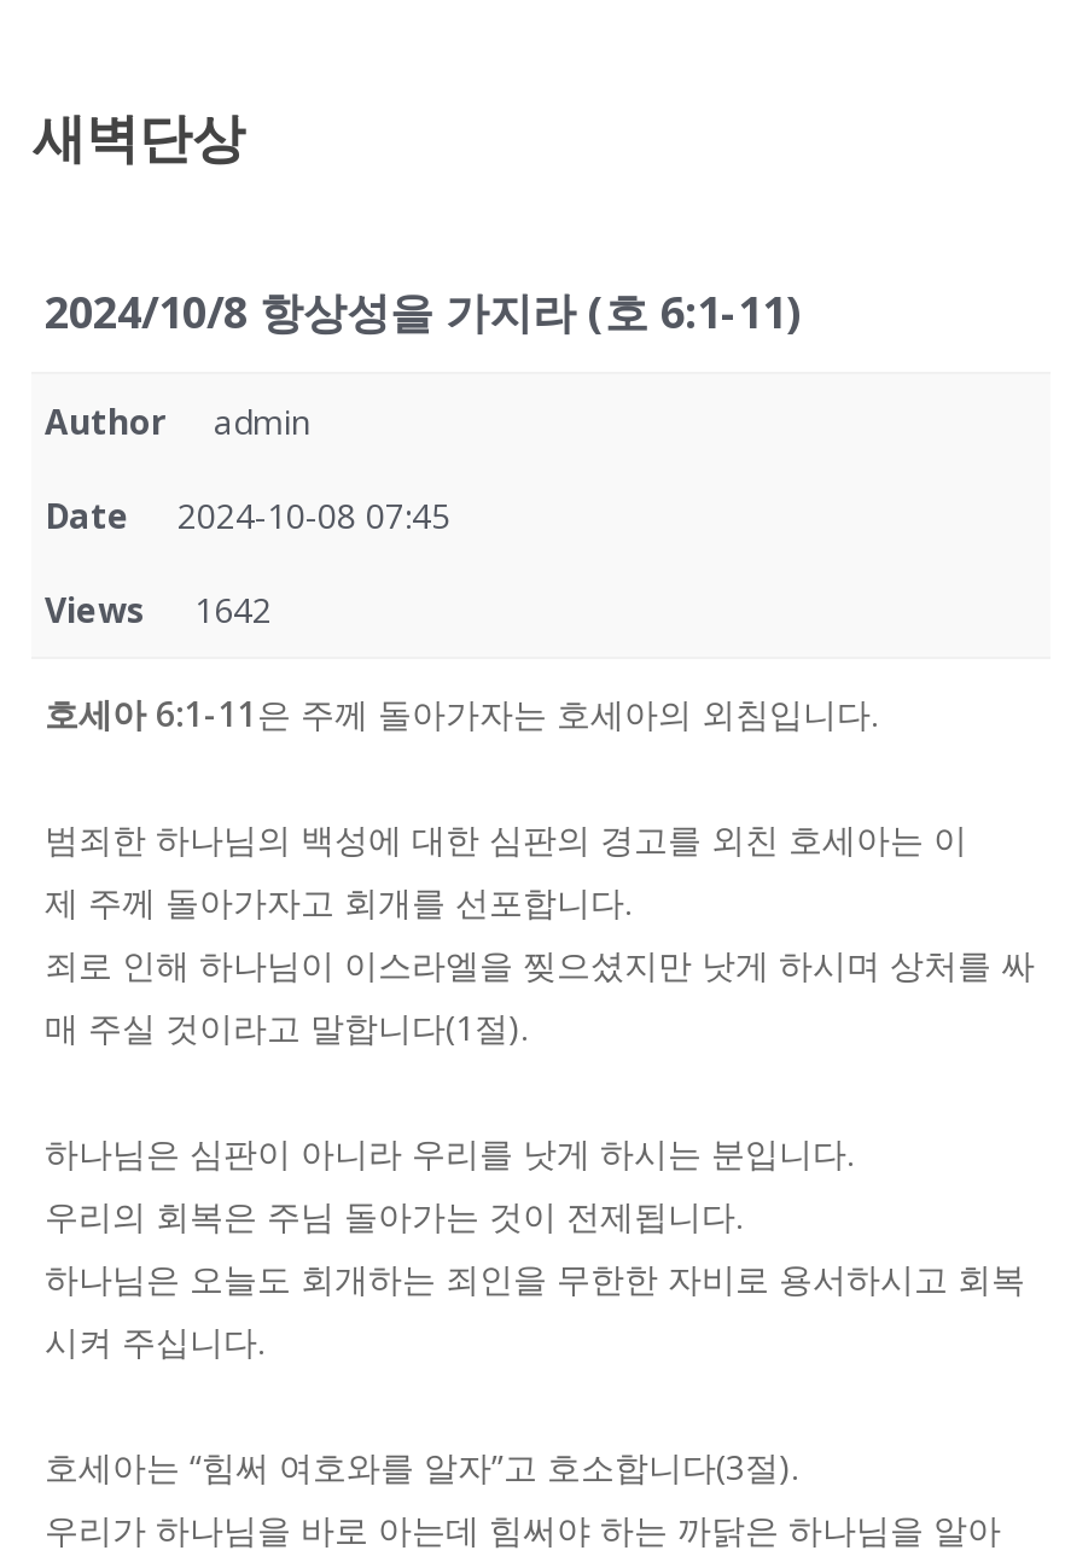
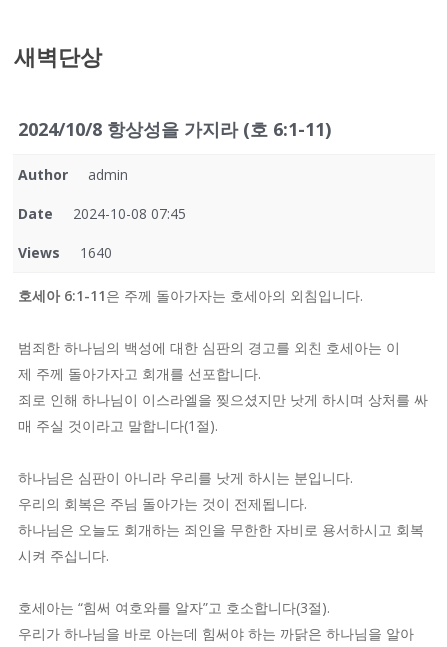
[44,587,271,633] Views 1642 -> [18,243,112,262] Views 1640

